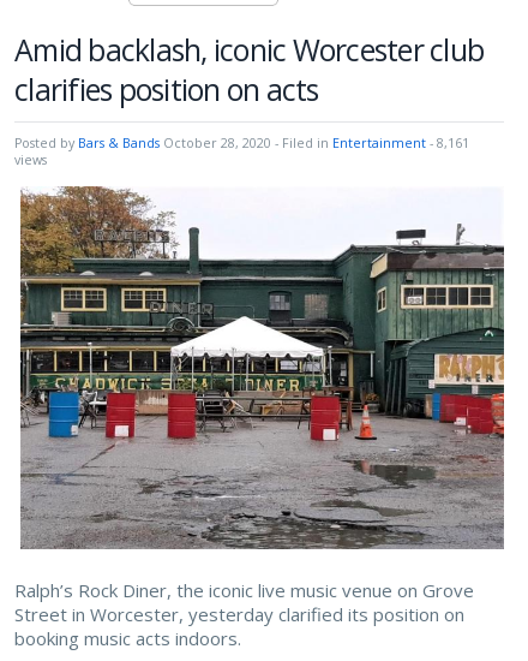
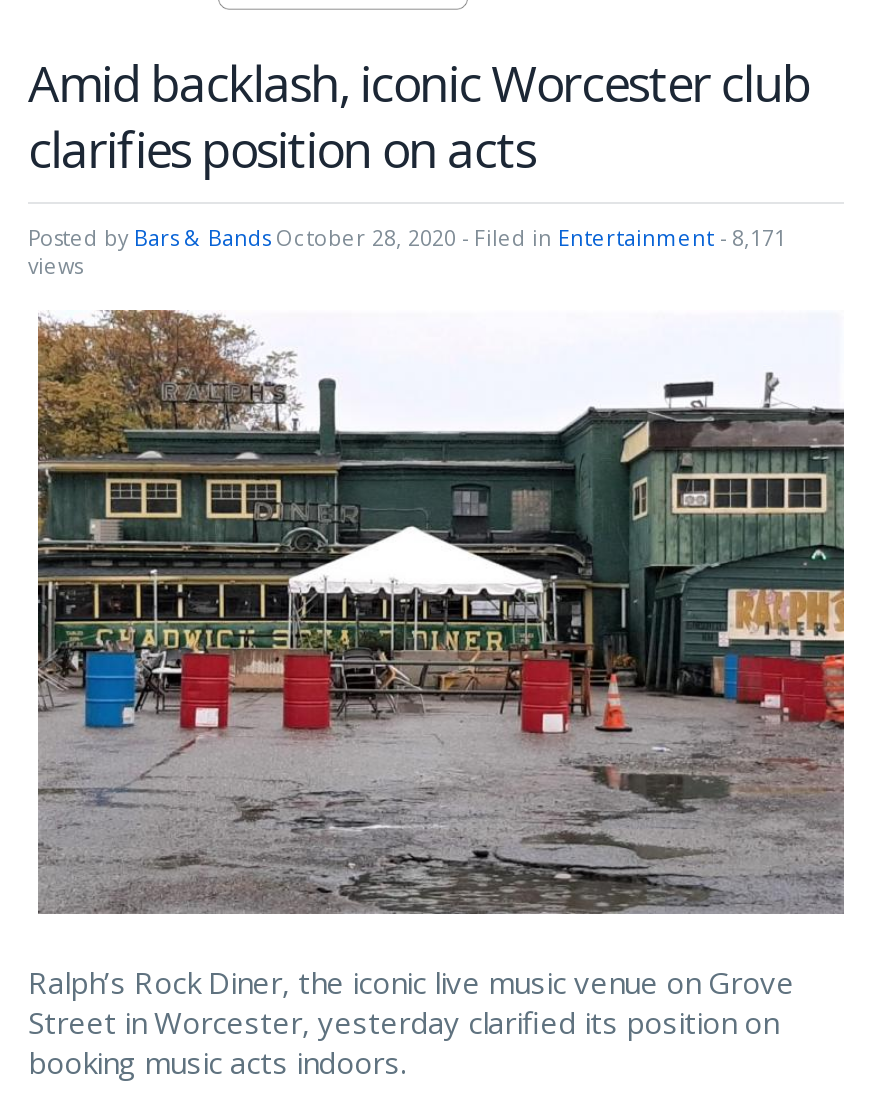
[14,134,469,151] Posted by Bars & Bands October 28, 2020 - Filed in Entertainment - 8,161 -> [28,223,786,251] Posted by Bars & Bands October 28, 2020 - Filed in Entertainment - 8,171

